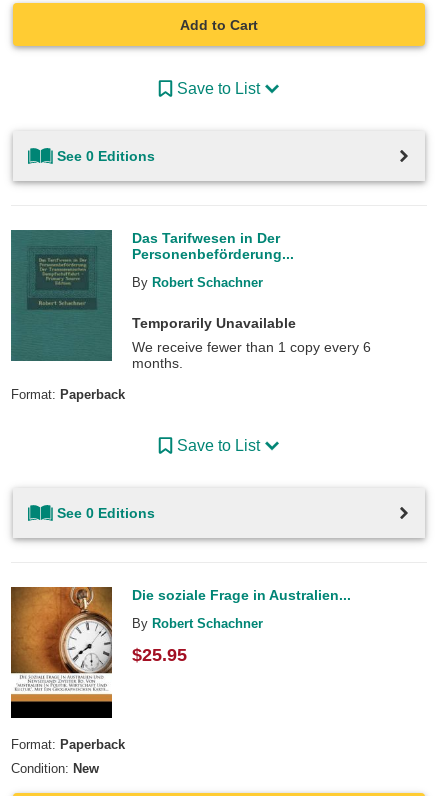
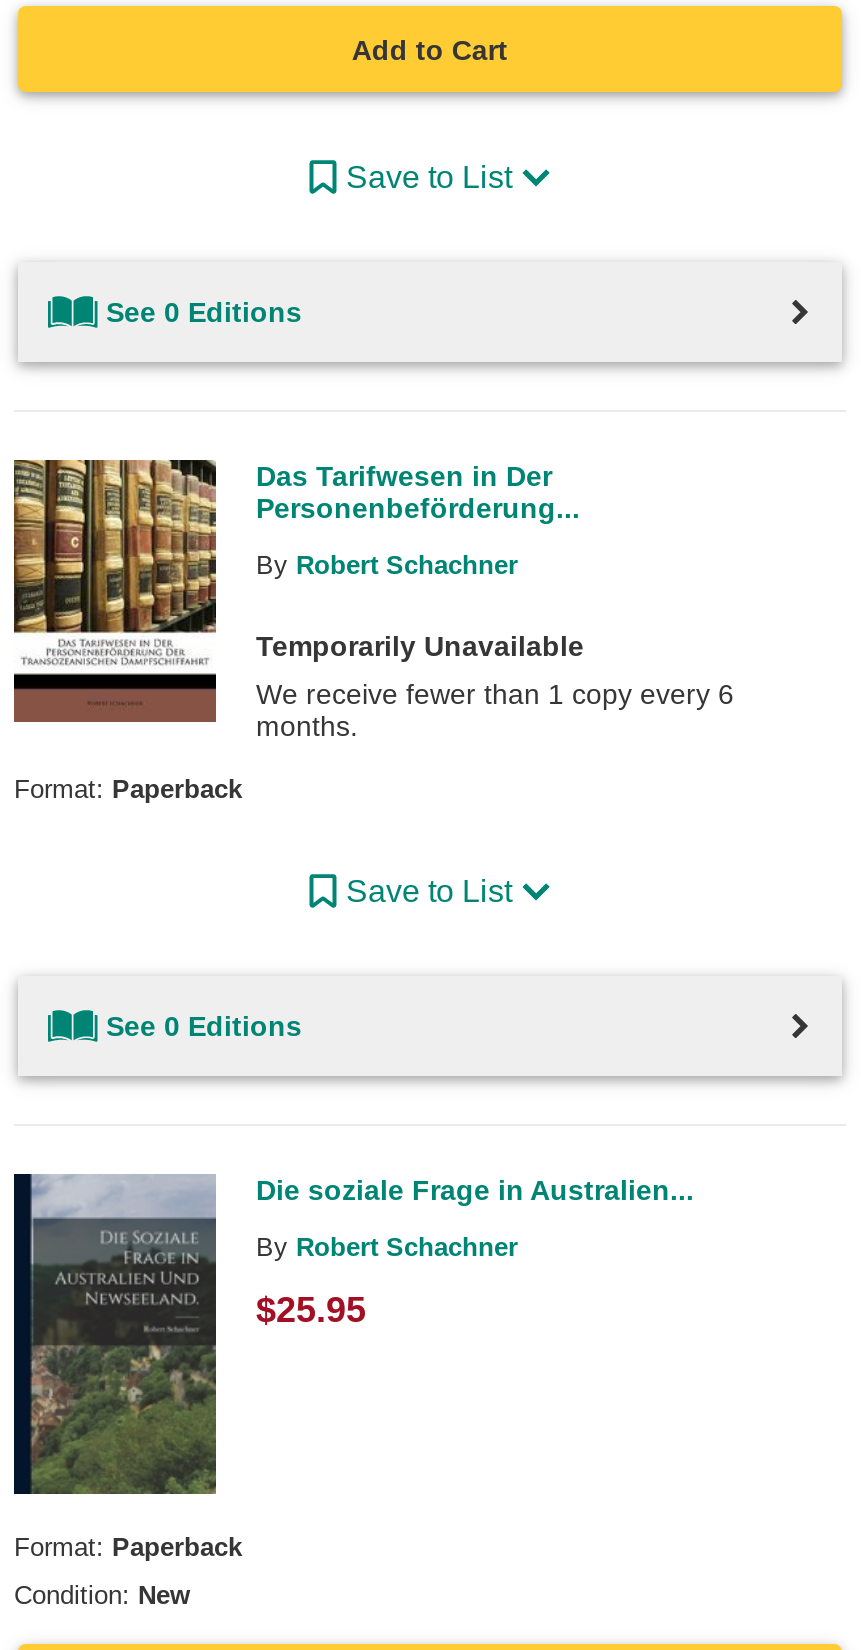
[10,229,113,361] [image] -> [12,458,218,722] [image]
[10,586,113,719] [image] -> [12,1172,218,1496] [image]

